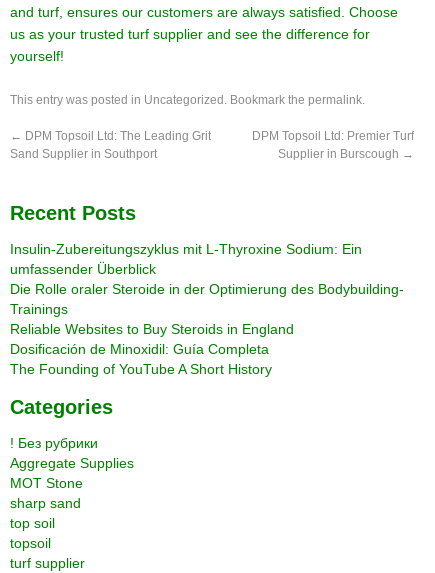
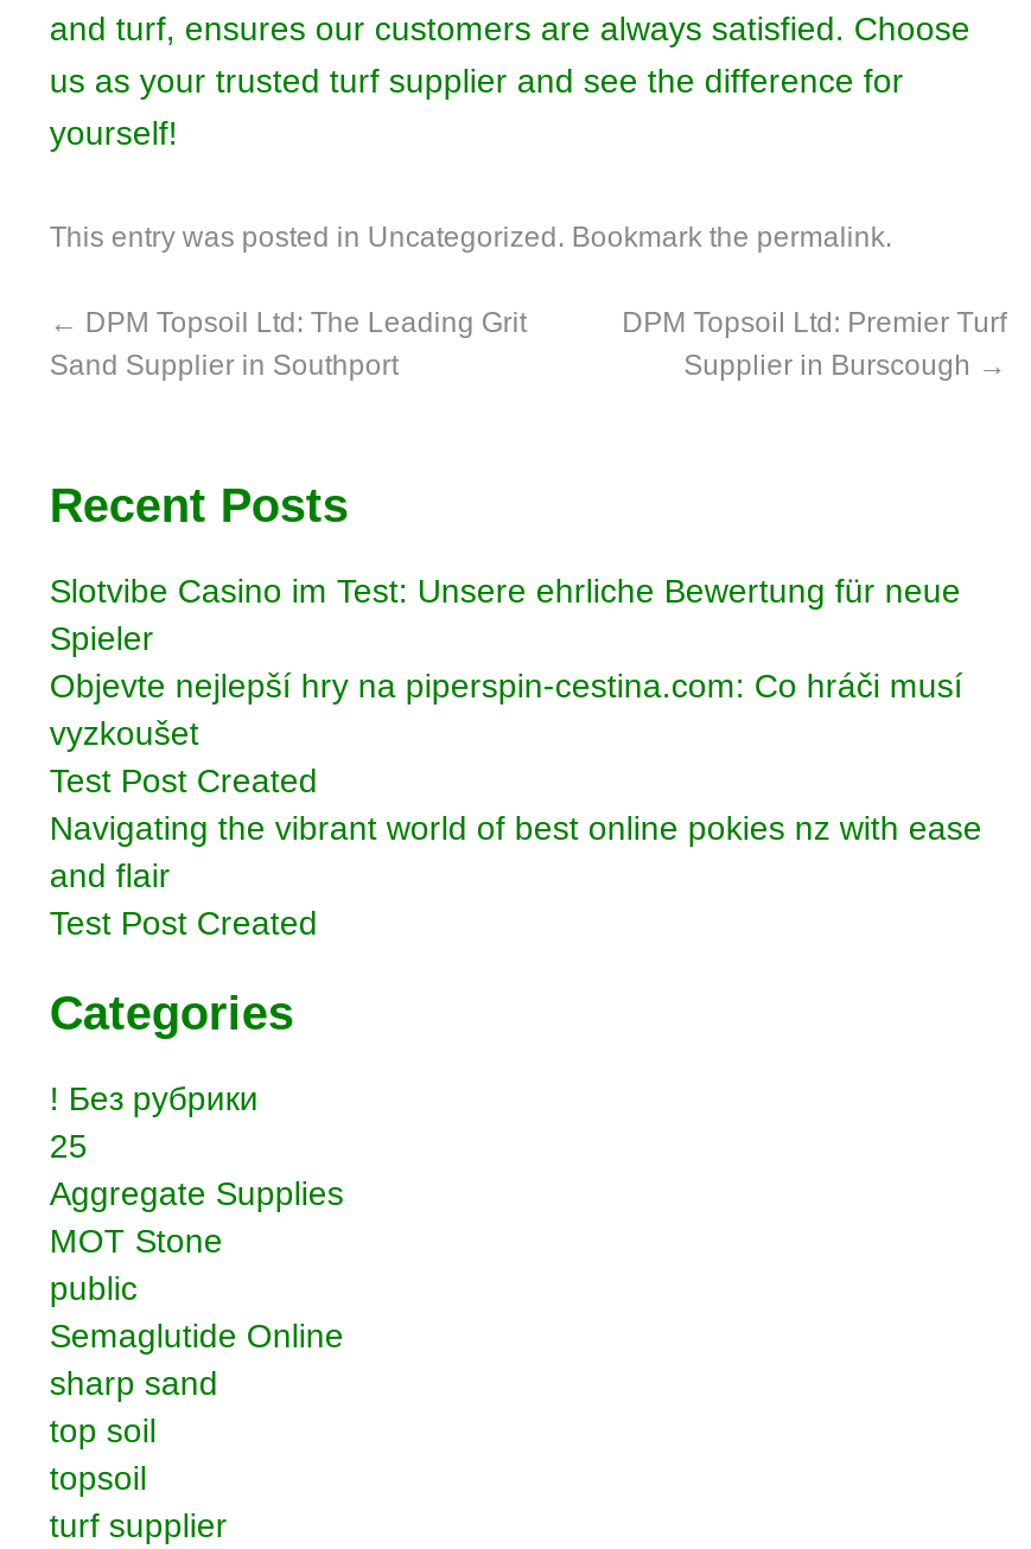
[10,241,404,377] Insulin-Zubereitungszyklus mit L-Thyroxine Sodium: Ein | umfassender Überblick | Die Rolle oraler Steroide in der Optimierung des Bodybuilding- | Trainings | Reliable Websites to Buy Steroids in England | Dosificación de Minoxidil: Guía Completa | The Founding of YouTube A Short History -> [50,572,982,942] Slotvibe Casino im Test: Unsere ehrliche Bewertung für neue | Spieler | Objevte nejlepší hry na piperspin-cestina.com: Co hráči musí | vyzkoušet | Test Post Created | Navigating the vibrant world of best online pokies nz with ease | and flair | Test Post Created
none -> [50,1127,88,1165] 25
none -> [50,1269,344,1354] public | Semaglutide Online

